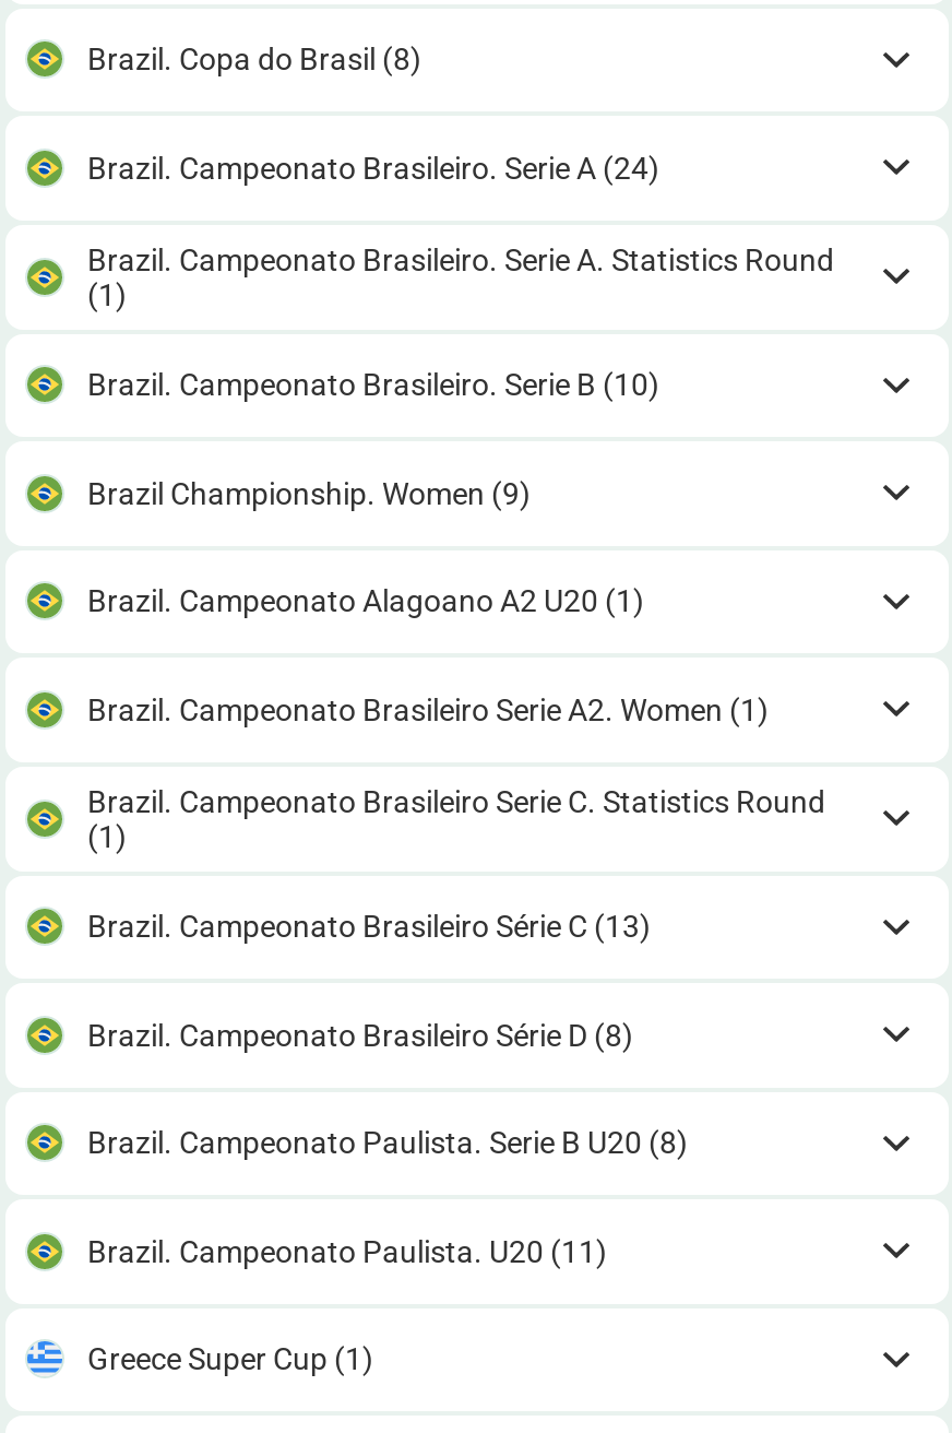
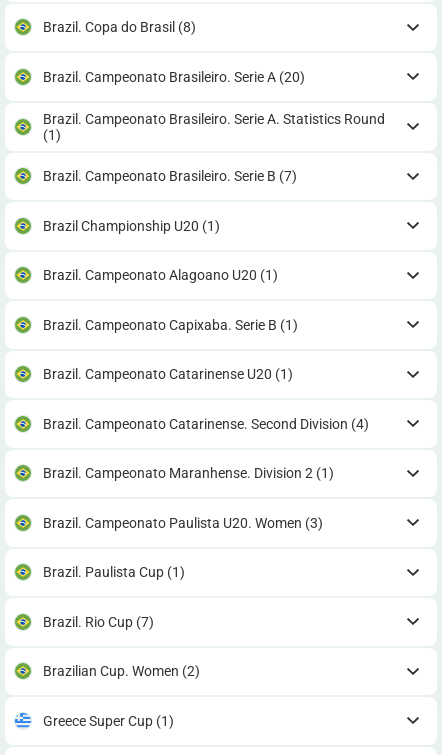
[87,150,659,185] Brazil. Campeonato Brasileiro. Serie A (24) -> [42,69,304,85] Brazil. Campeonato Brasileiro. Serie A (20)
[87,367,825,1269] Brazil. Campeonato Brasileiro. Serie B (10) | Brazil Championship. Women (9) | Brazil. Campeonato Alagoano A2 U20 (1) | Brazil. Campeonato Brasileiro Serie A2. Women (1) | Brazil. Campeonato Brasileiro Serie C. Statistics Round | (1) | Brazil. Campeonato Brasileiro Série C (13) | Brazil. Campeonato Brasileiro Série D (8) | Brazil. Campeonato Paulista. Serie B U20 (8) | Brazil. Campeonato Paulista. U20 (11) -> [42,168,368,679] Brazil. Campeonato Brasileiro. Serie B (7) | Brazil Championship U20 (1) | Brazil. Campeonato Alagoano U20 (1) | Brazil. Campeonato Capixaba. Serie B (1) | Brazil. Campeonato Catarinense U20 (1) | Brazil. Campeonato Catarinense. Second Division (4) | Brazil. Campeonato Maranhense. Division 2 (1) | Brazil. Campeonato Paulista U20. Women (3) | Brazil. Paulista Cup (1) | Brazil. Rio Cup (7) | Brazilian Cup. Women (2)

